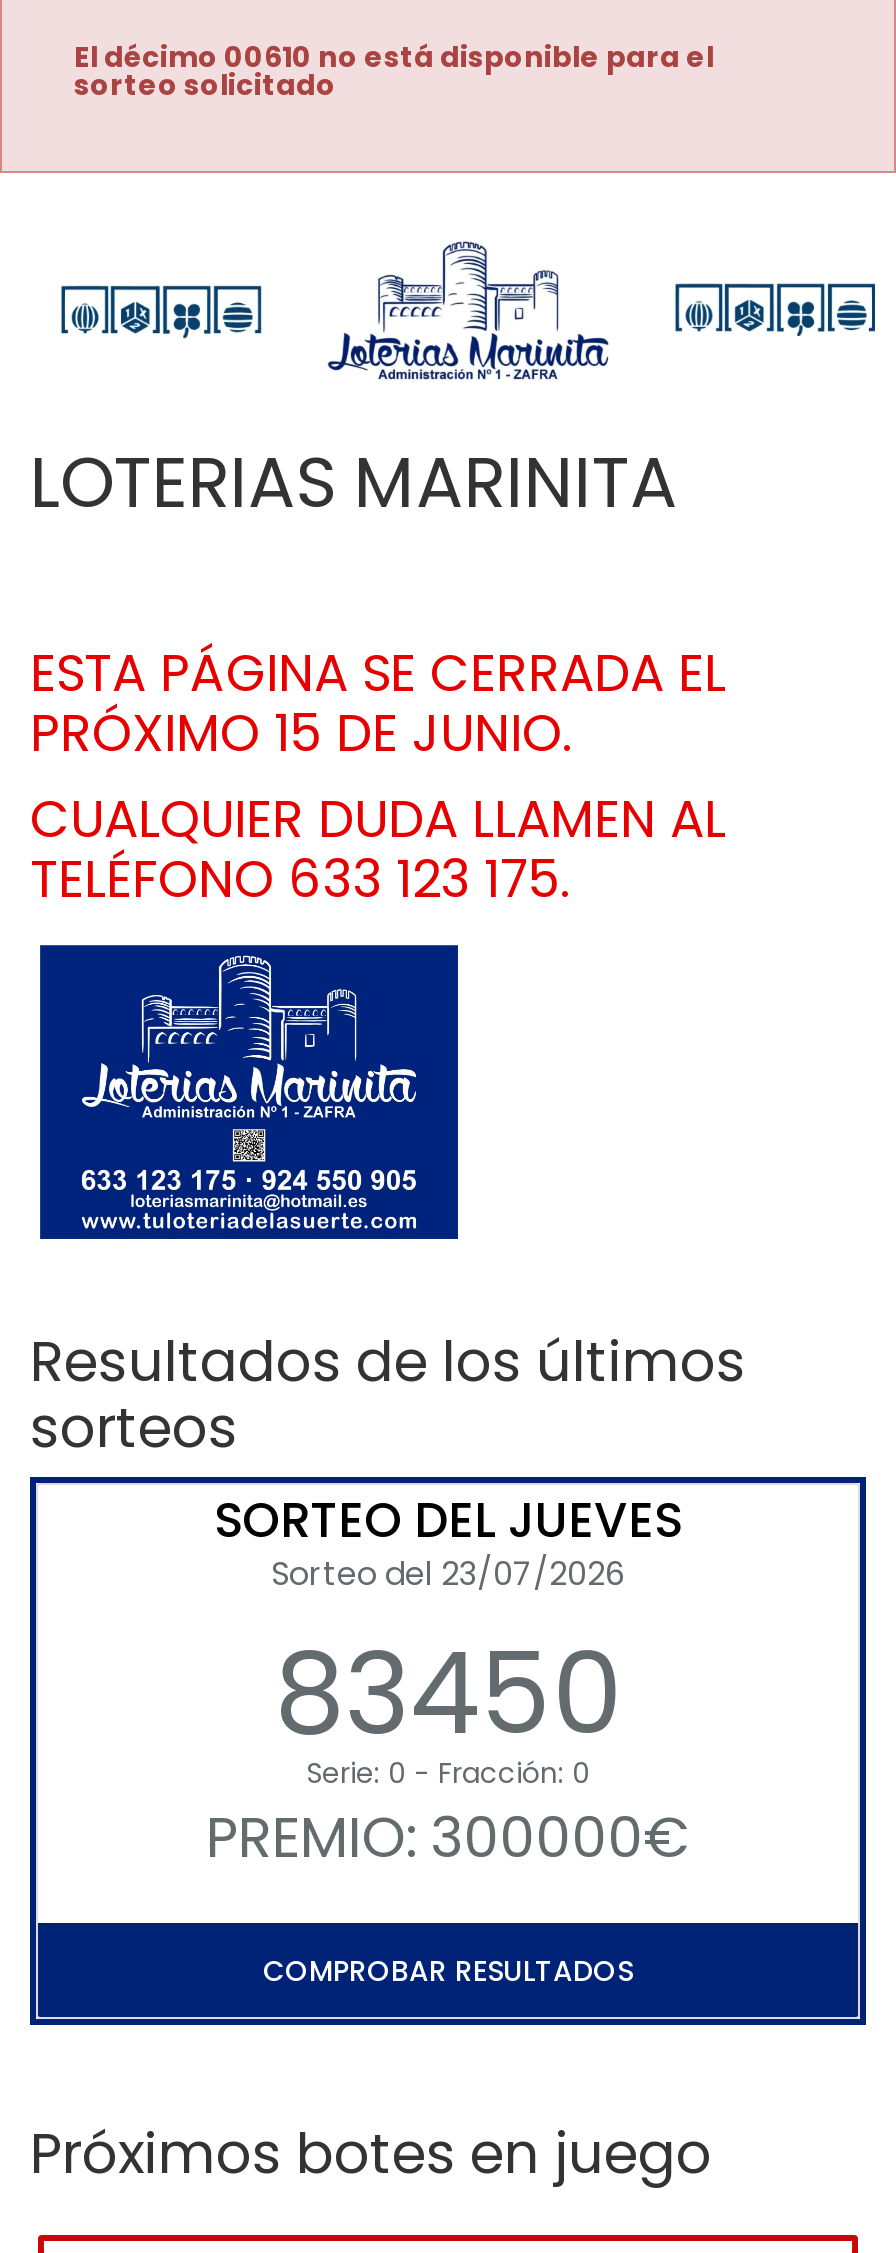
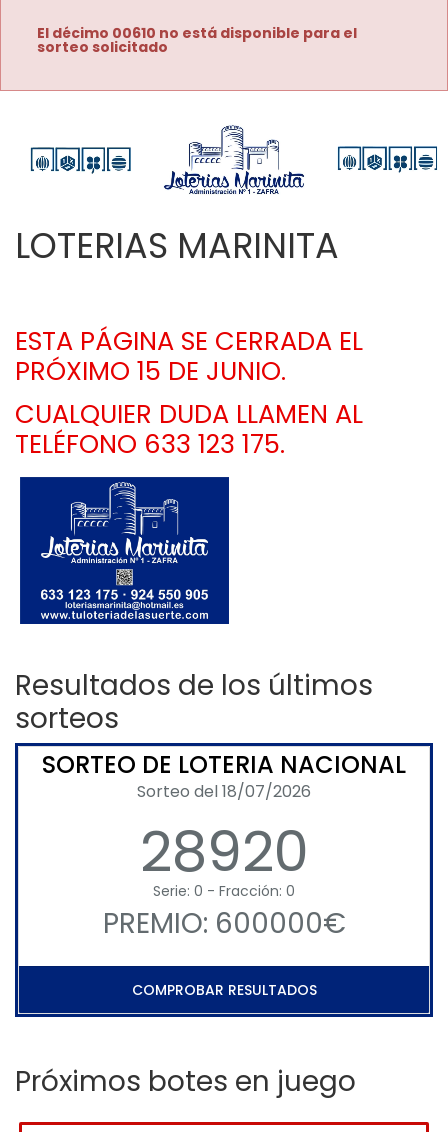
[214,1488,682,1774] SORTEO DEL JUEVES | Sorteo del 23/07/2026 | 83450 -> [42,748,406,891] SORTEO DE LOTERIA NACIONAL | Sorteo del 18/07/2026 | 28920
[206,1800,690,1878] PREMIO: 300000€ -> [102,904,345,943] PREMIO: 600000€

